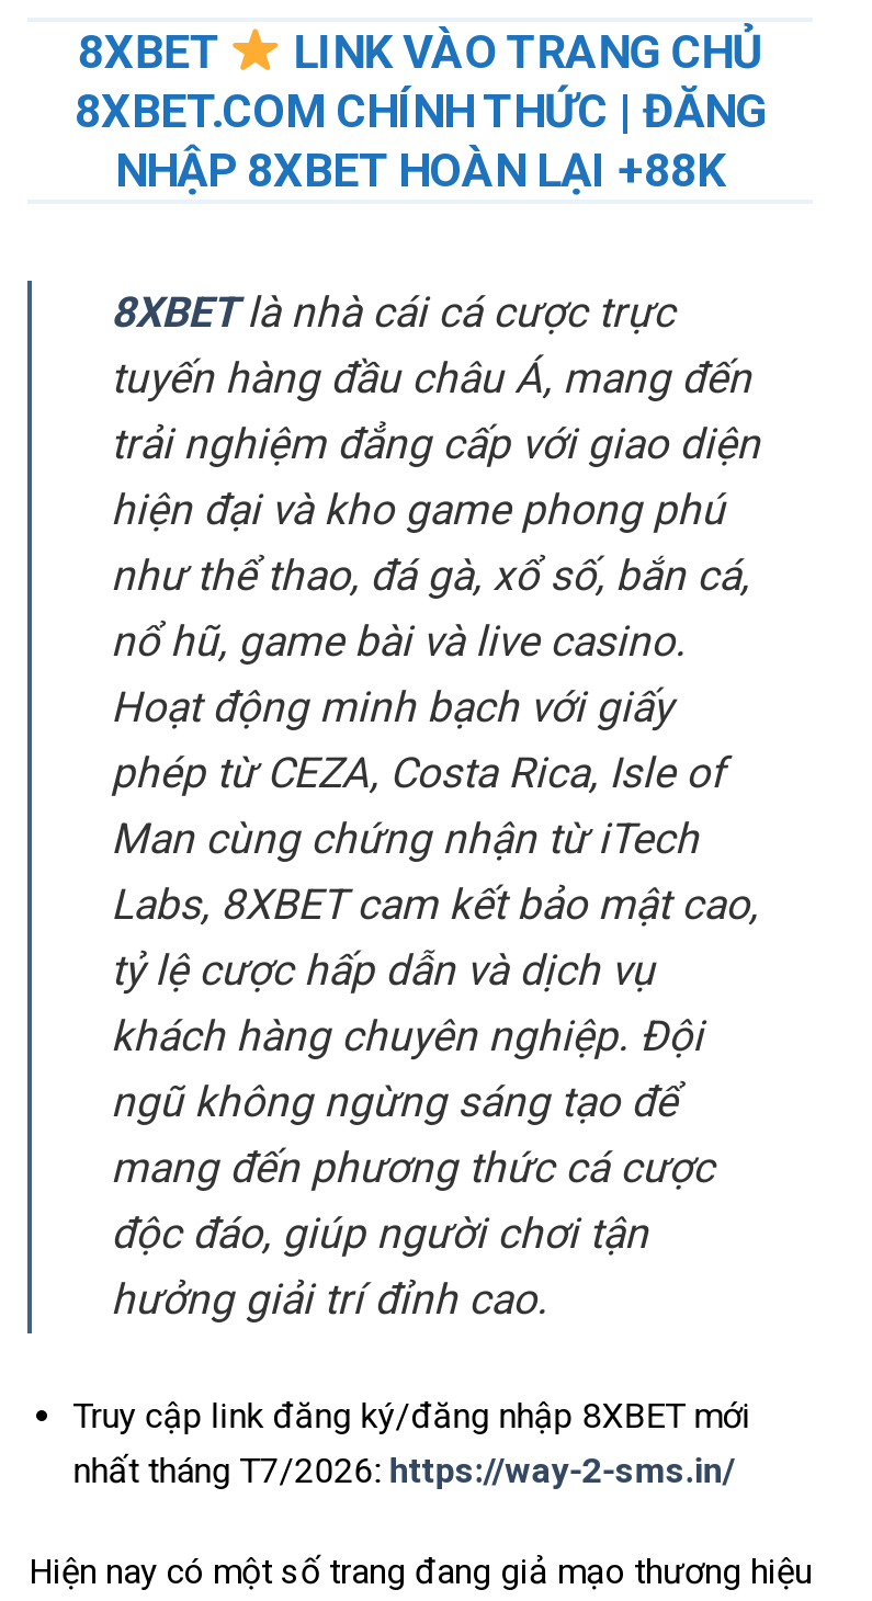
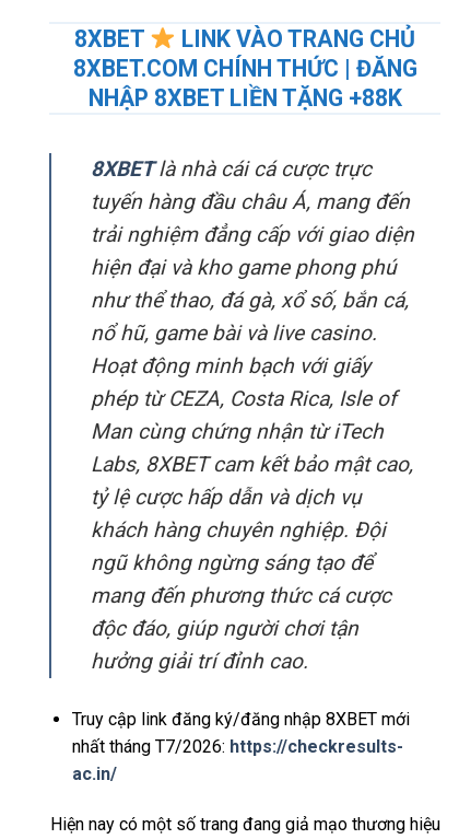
[115,142,725,197] NHẬP 8XBET HOÀN LẠI +88K -> [88,84,402,111] NHẬP 8XBET LIỀN TẶNG +88K
[73,1449,736,1491] nhất tháng T7/2026: https://way-2-sms.in/ -> [72,736,403,784] nhất tháng T7/2026: https://checkresults- | ac.in/

